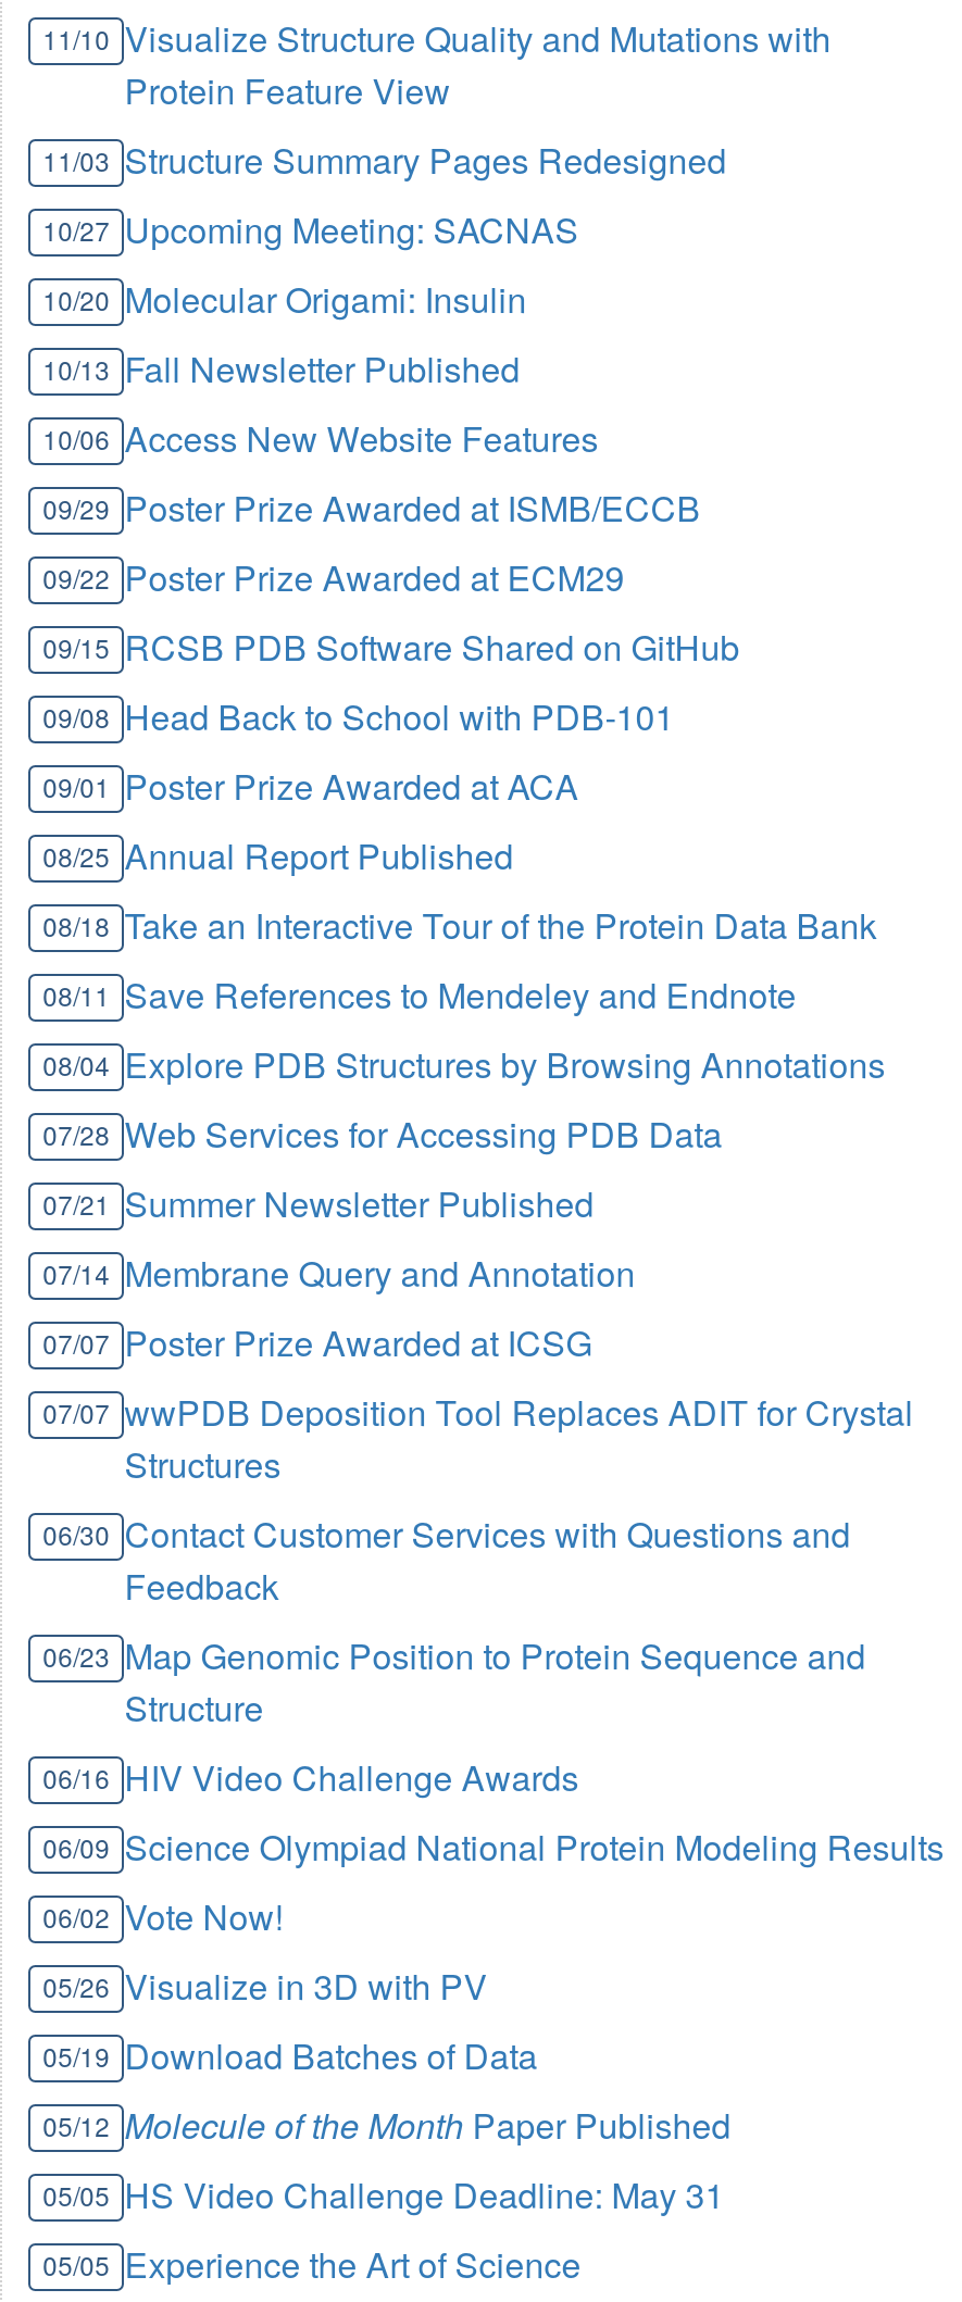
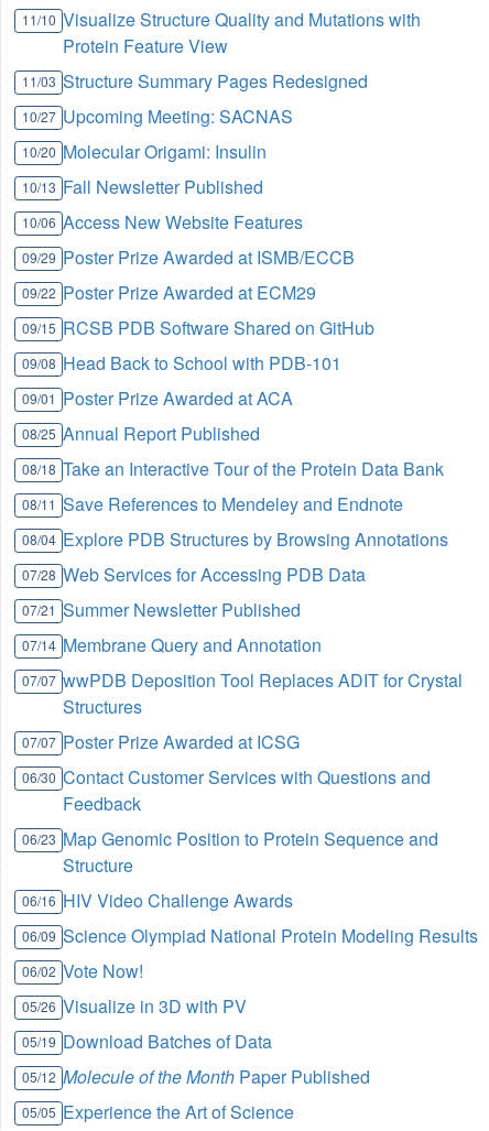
moved [43,1318,592,1368] -> [22,730,300,755]: 07/07 Poster Prize Awarded at ICSG
[43,2170,724,2220] 05/05 HS Video Challenge Deadline: May 31 -> none

